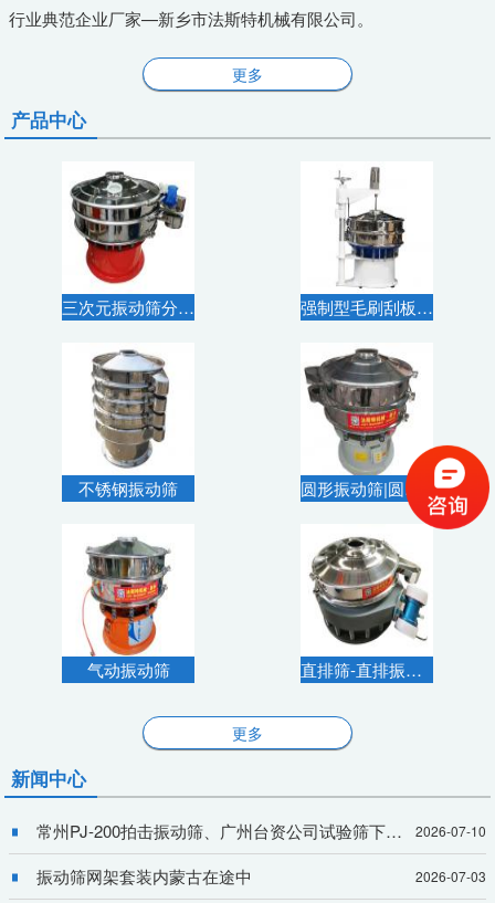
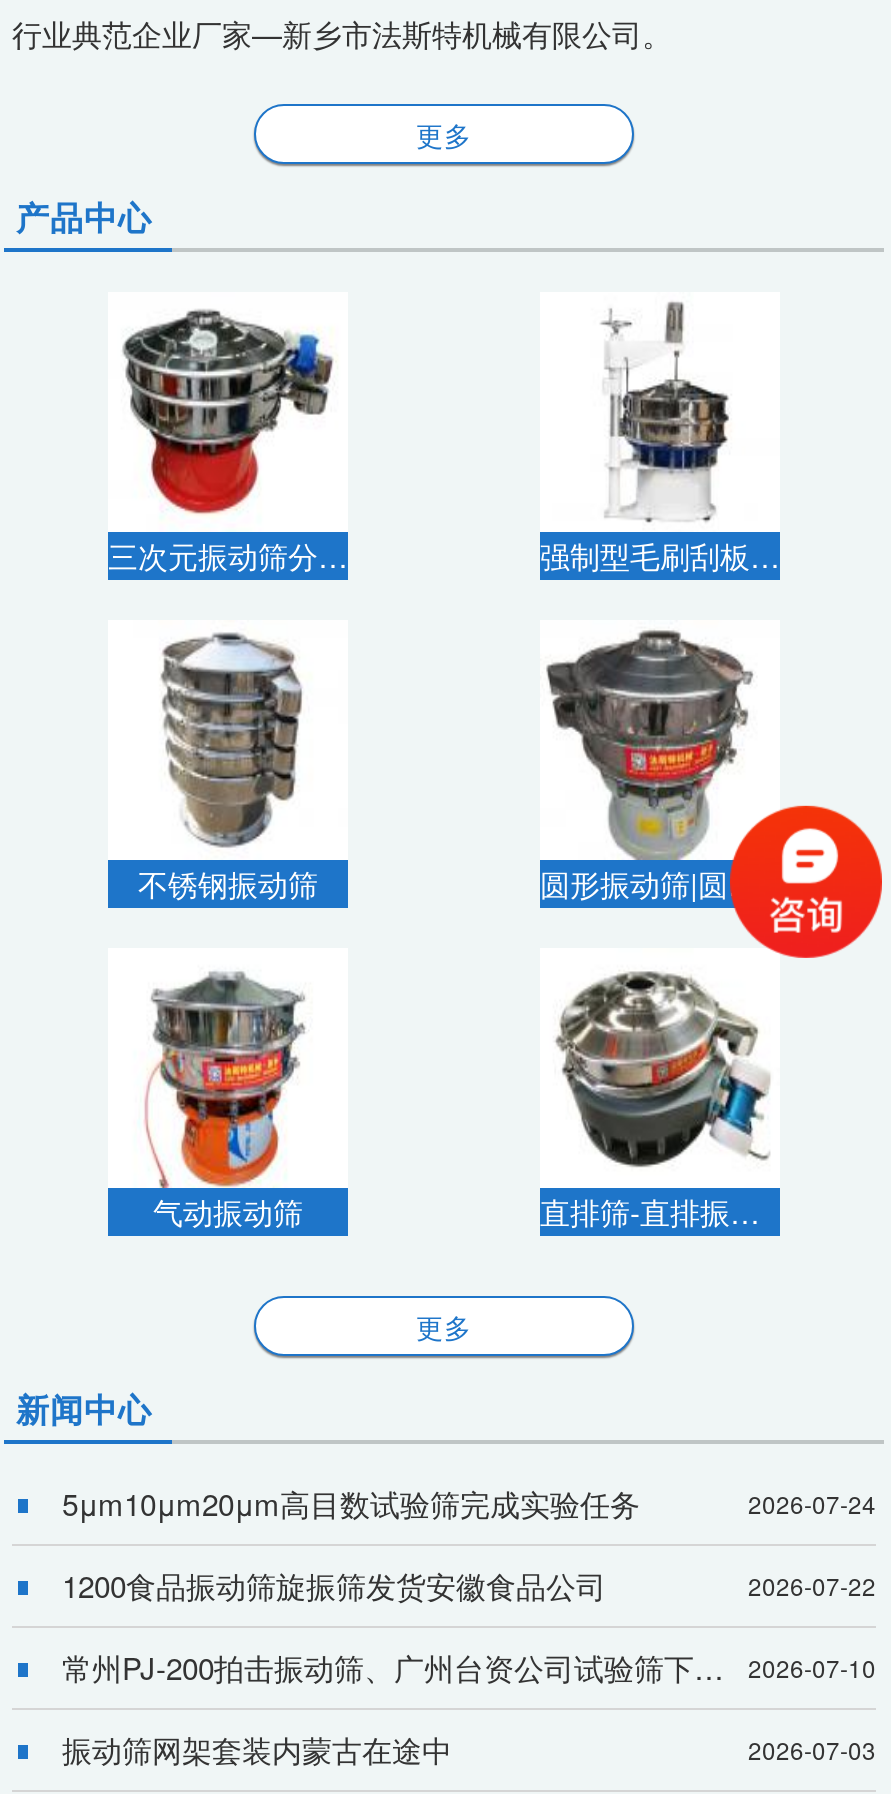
none -> [62,1482,876,1606] 5μm10μm20μm高目数试验筛完成实验任务 | 2026-07-24 | 1200食品振动筛旋振筛发货安徽食品公司 | 2026-07-22

